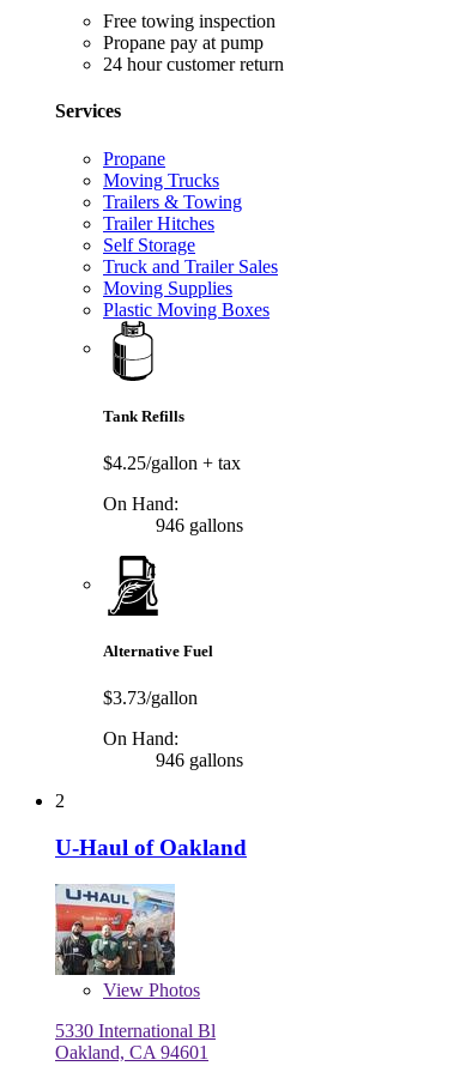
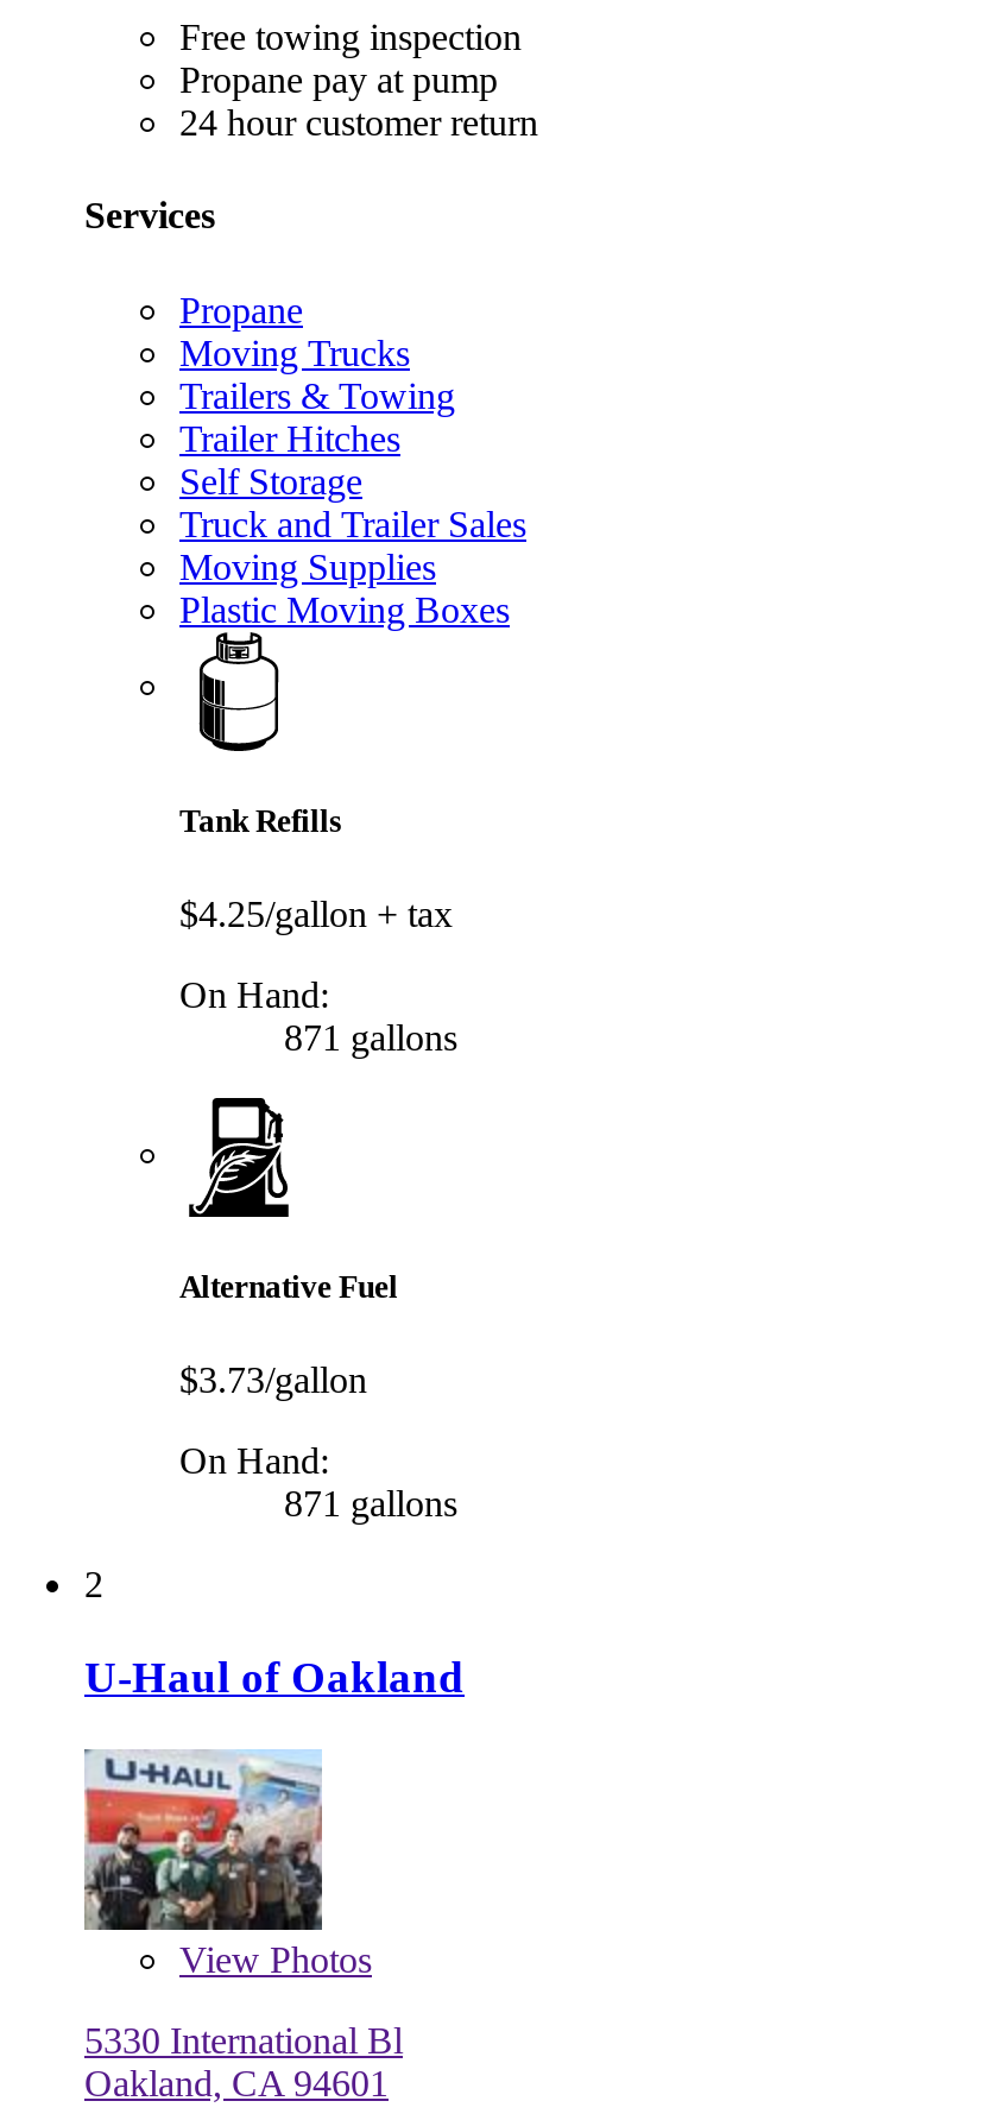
[151,515,243,535] 946 gallons -> [274,1017,457,1057] 871 gallons
[151,750,243,771] 946 gallons -> [274,1484,457,1524] 871 gallons

